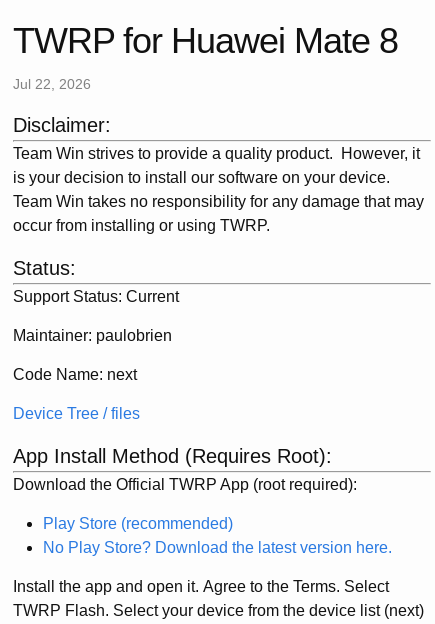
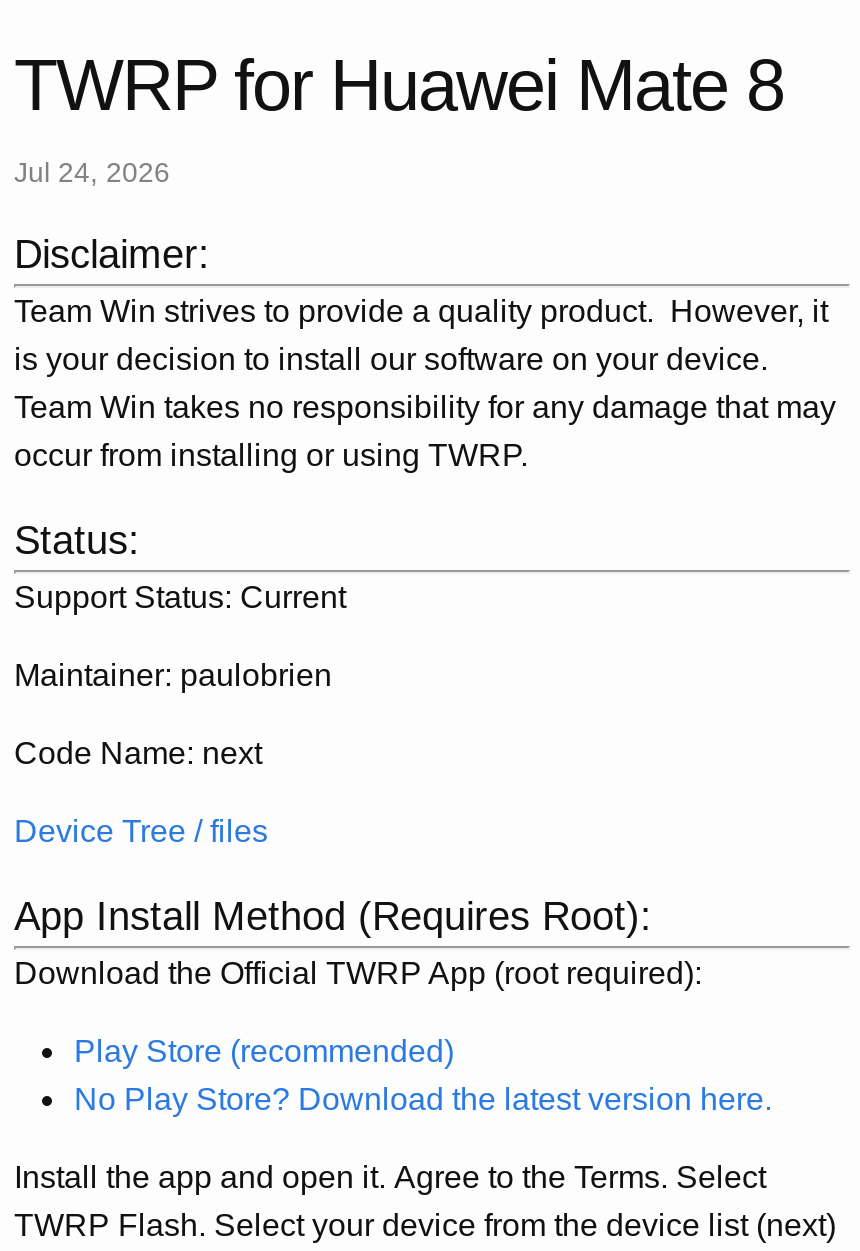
[13,76,91,92] Jul 22, 2026 -> [14,156,170,188] Jul 24, 2026

